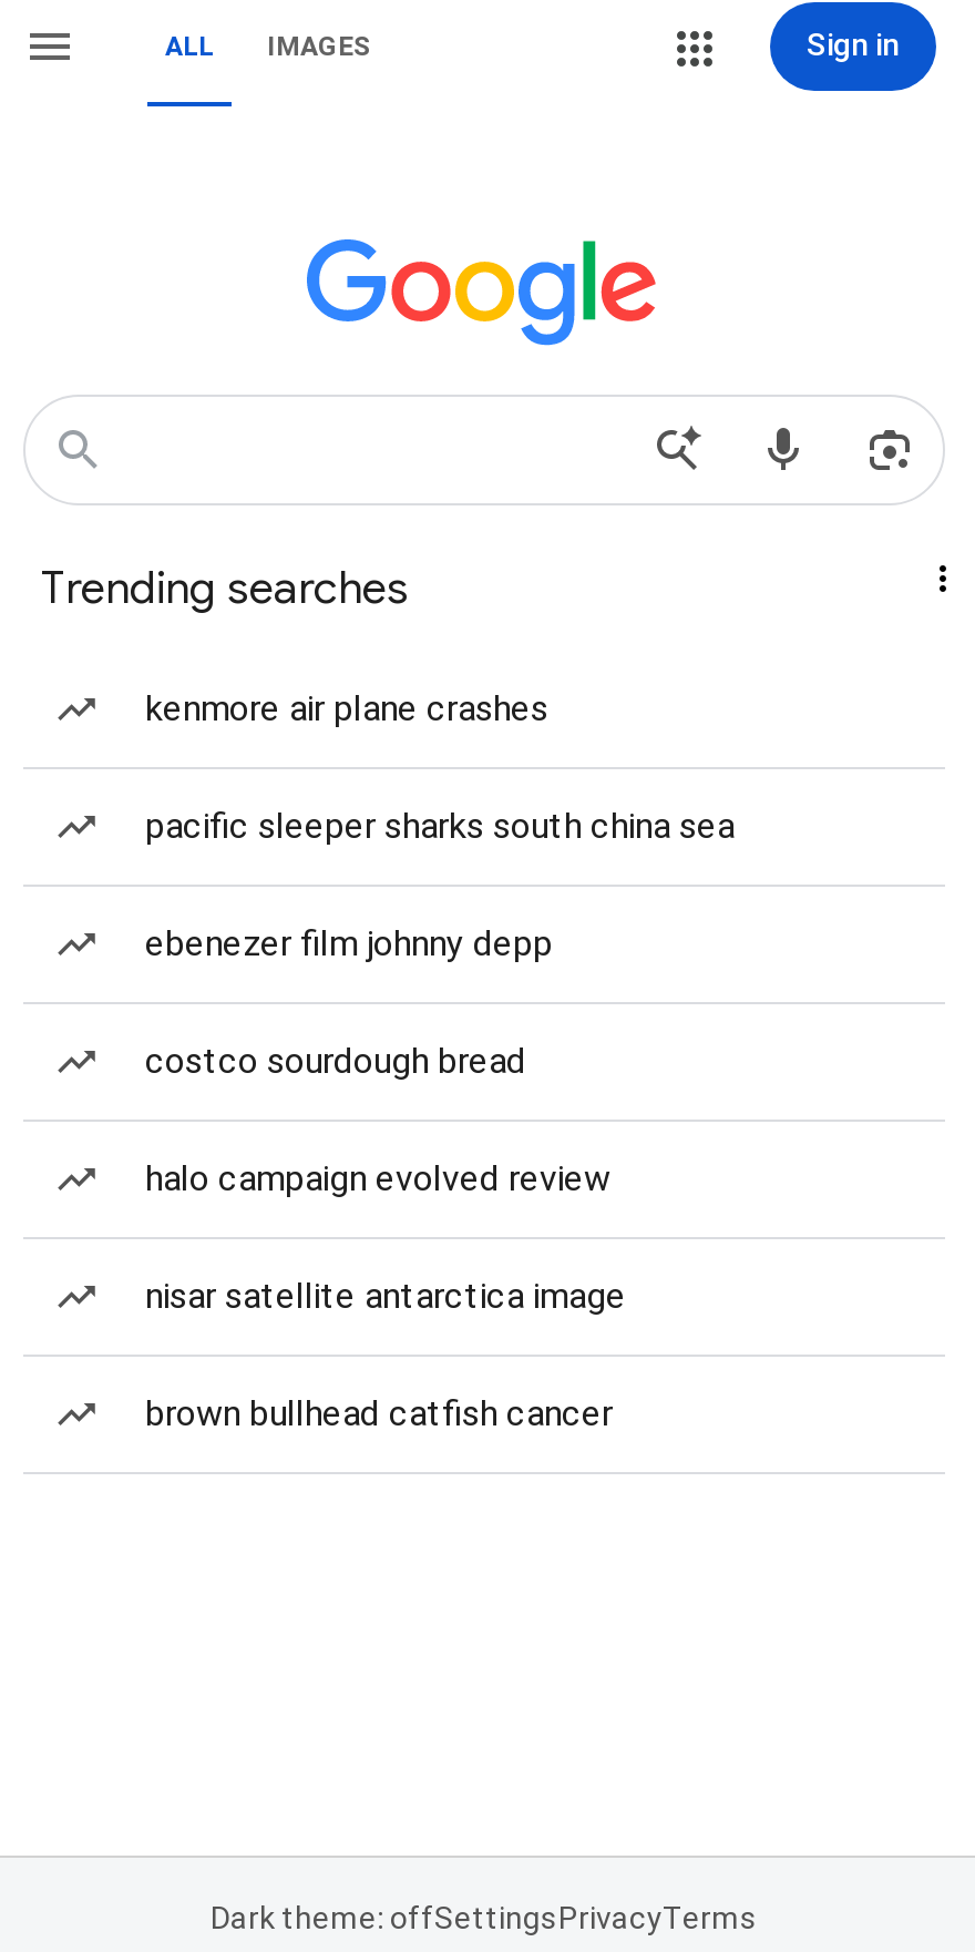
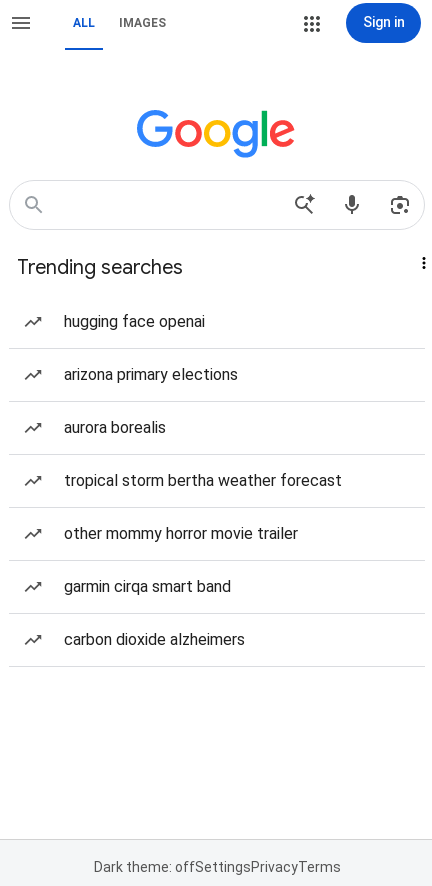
[145,687,548,729] kenmore air plane crashes -> [64,312,205,331] hugging face openai
[145,805,735,847] pacific sleeper sharks south china sea -> [64,365,238,384] arizona primary elections
[145,922,553,964] ebenezer film johnny depp -> [64,418,166,437] aurora borealis
[145,1040,526,1082] costco sourdough bread -> [64,471,342,490] tropical storm bertha weather forecast
[145,1157,610,1199] halo campaign evolved review -> [64,524,298,543] other mommy horror movie trailer
[145,1275,626,1317] nisar satellite antarctica image -> [64,577,231,596] garmin cirqa smart band
[145,1392,613,1434] brown bullhead catfish cancer -> [64,630,245,649] carbon dioxide alzheimers

